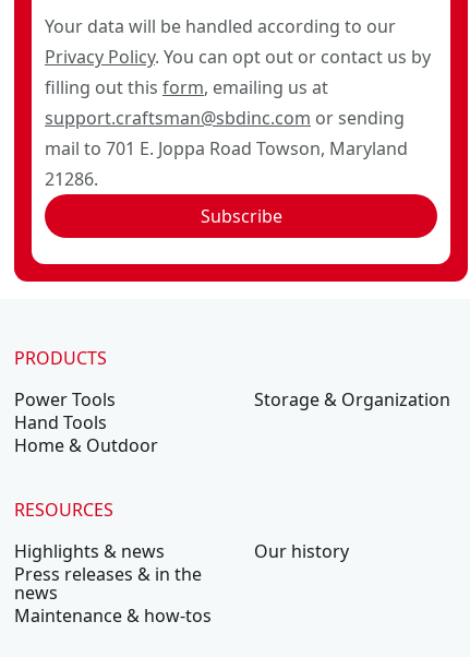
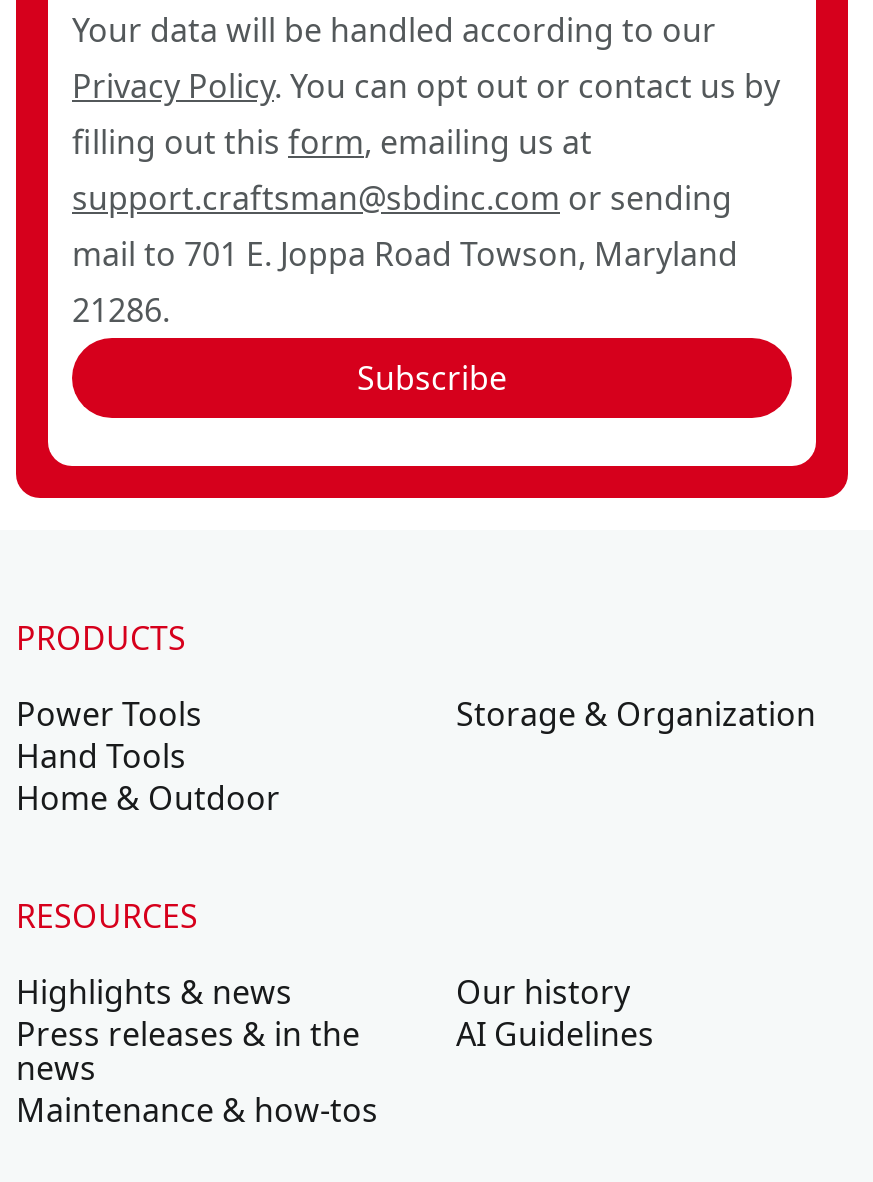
none -> [456,1012,654,1056] AI Guidelines

